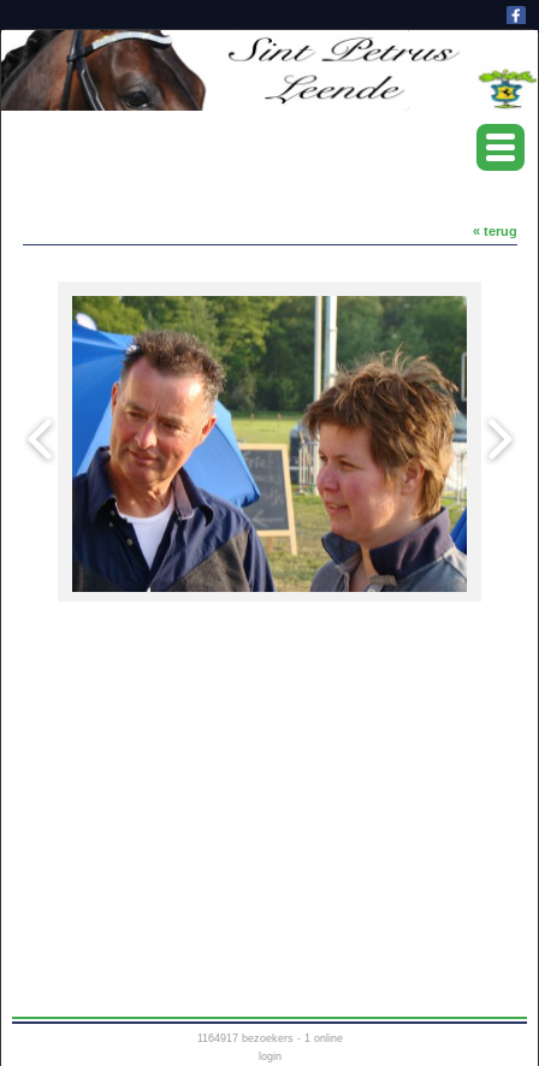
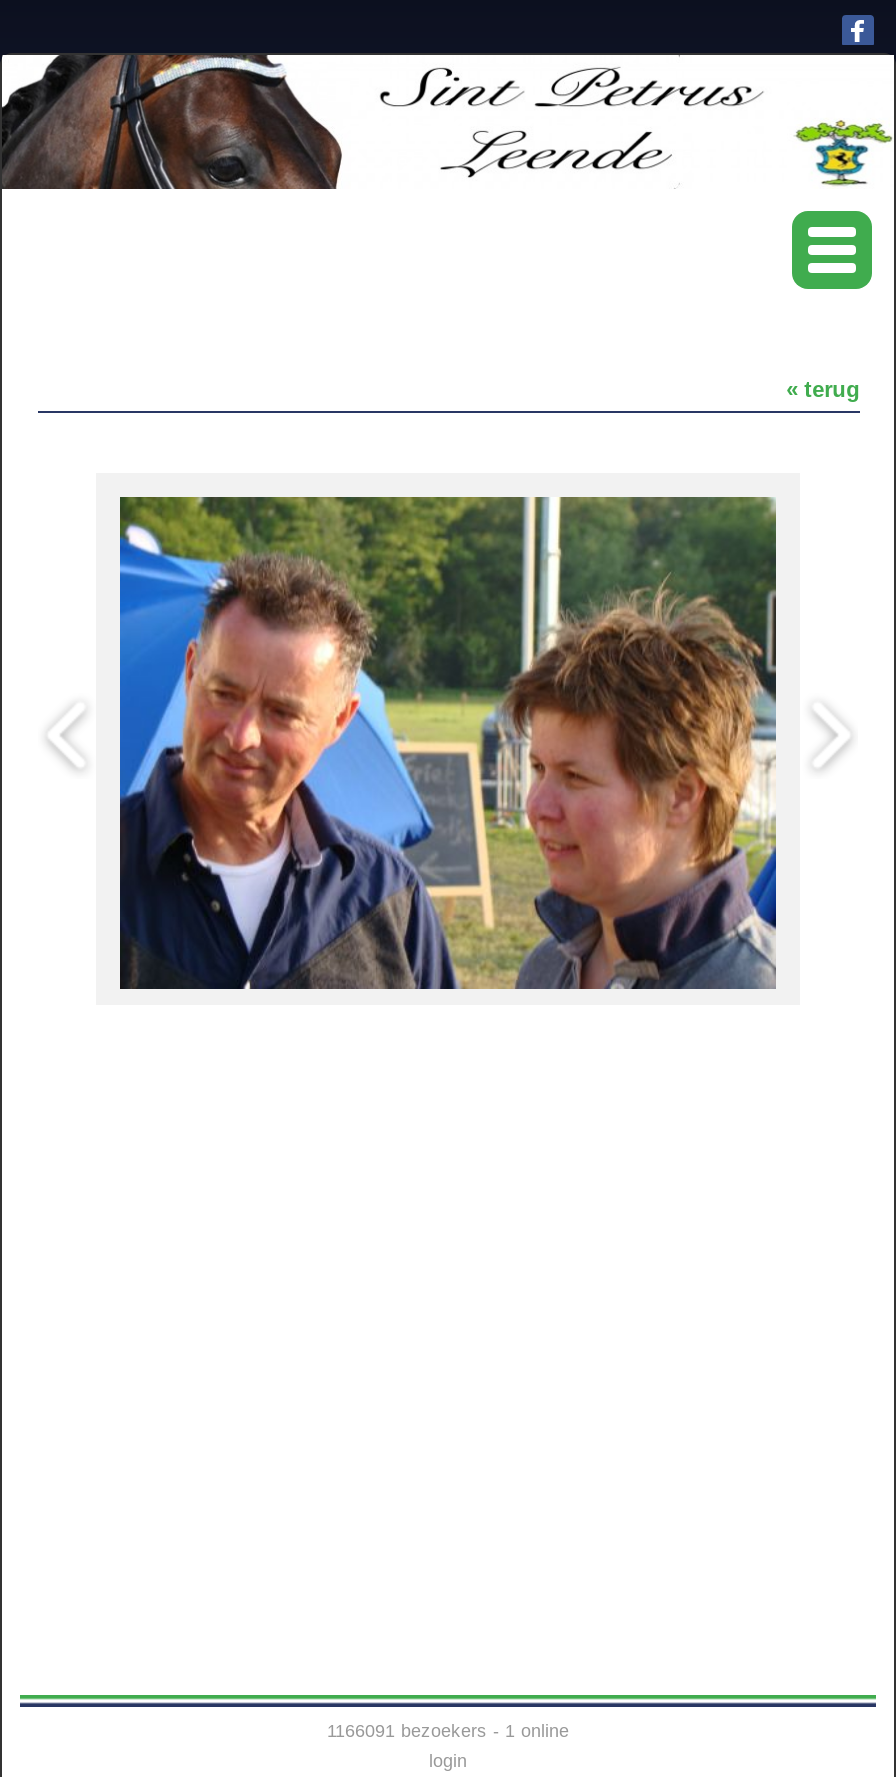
[197,1032,342,1044] 1164917 bezoekers - 1 online -> [327,1721,569,1741] 1166091 bezoekers - 1 online

